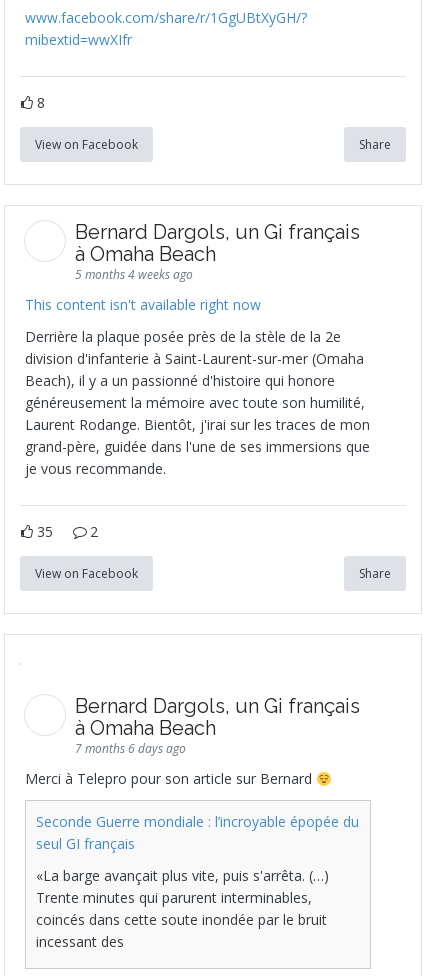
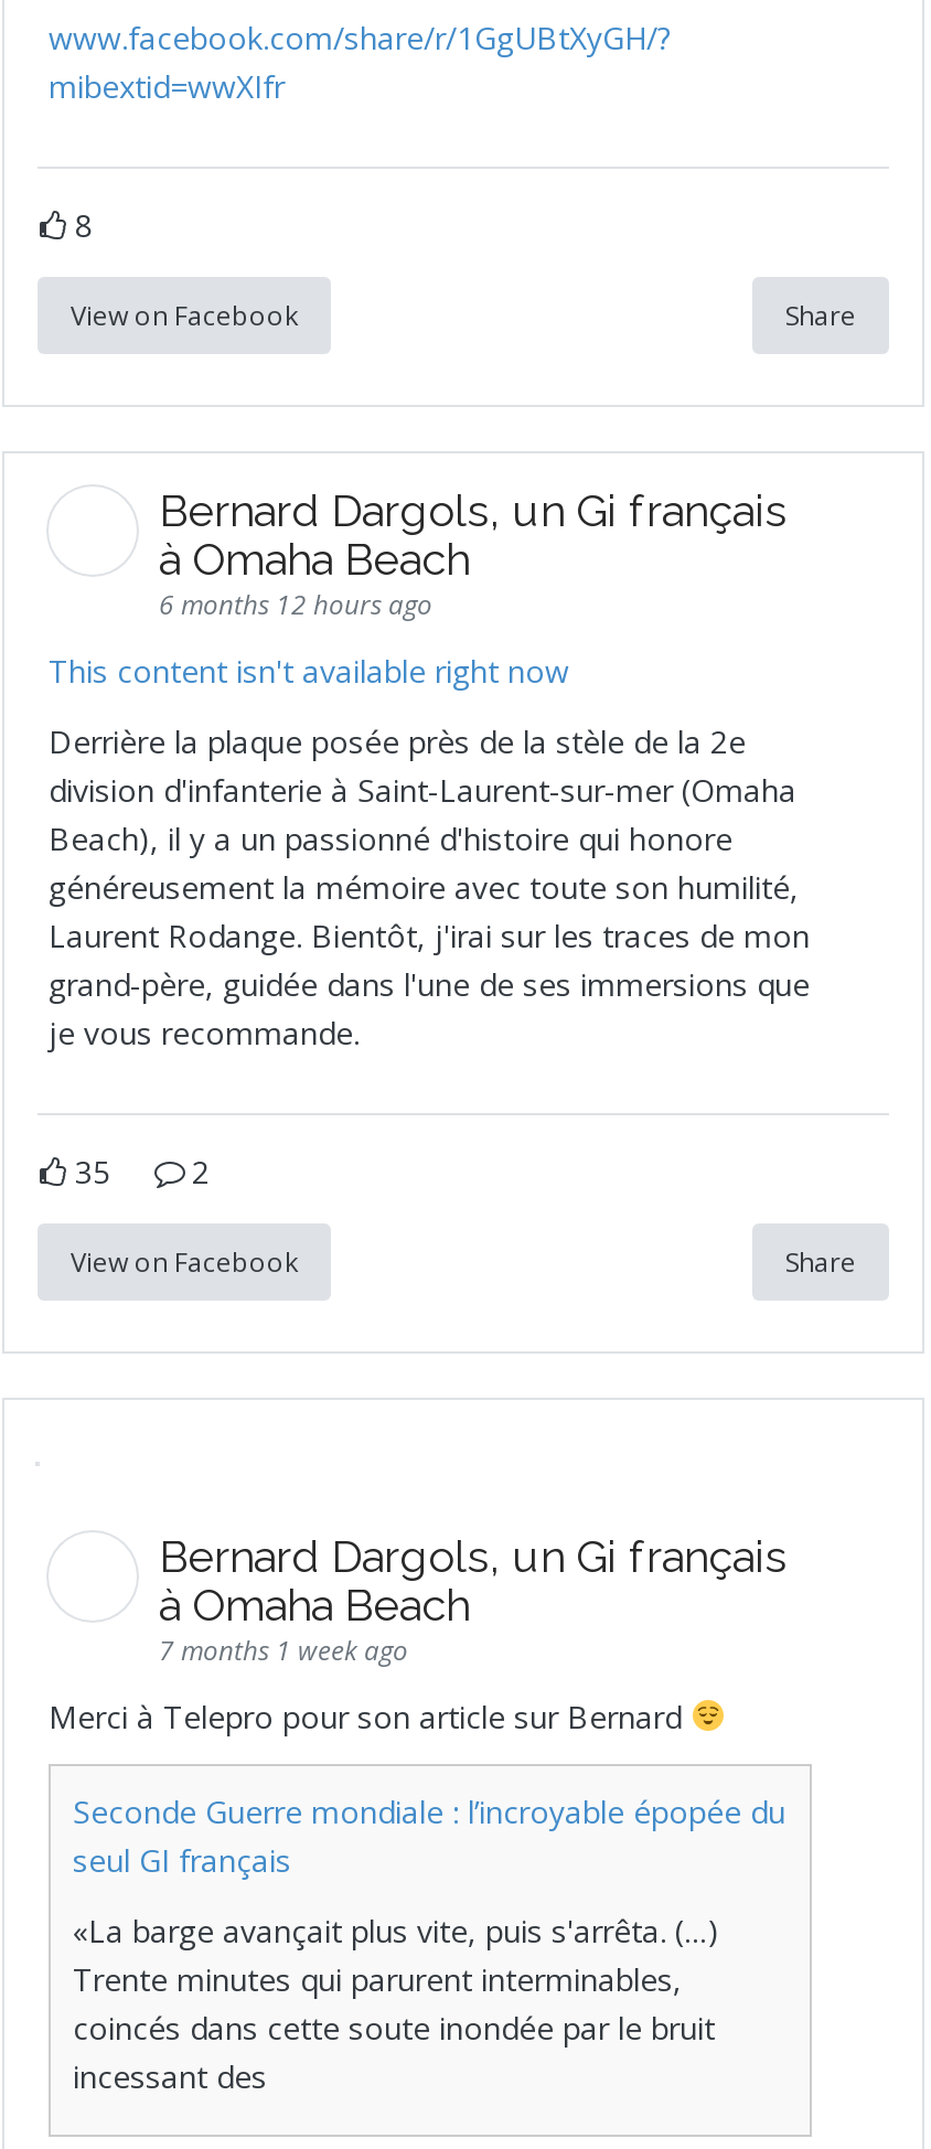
[75,266,193,283] 5 months 4 weeks ago -> [159,585,432,623] 6 months 12 hours ago
[75,740,186,757] 7 months 6 days ago -> [159,1631,408,1668] 7 months 1 week ago

